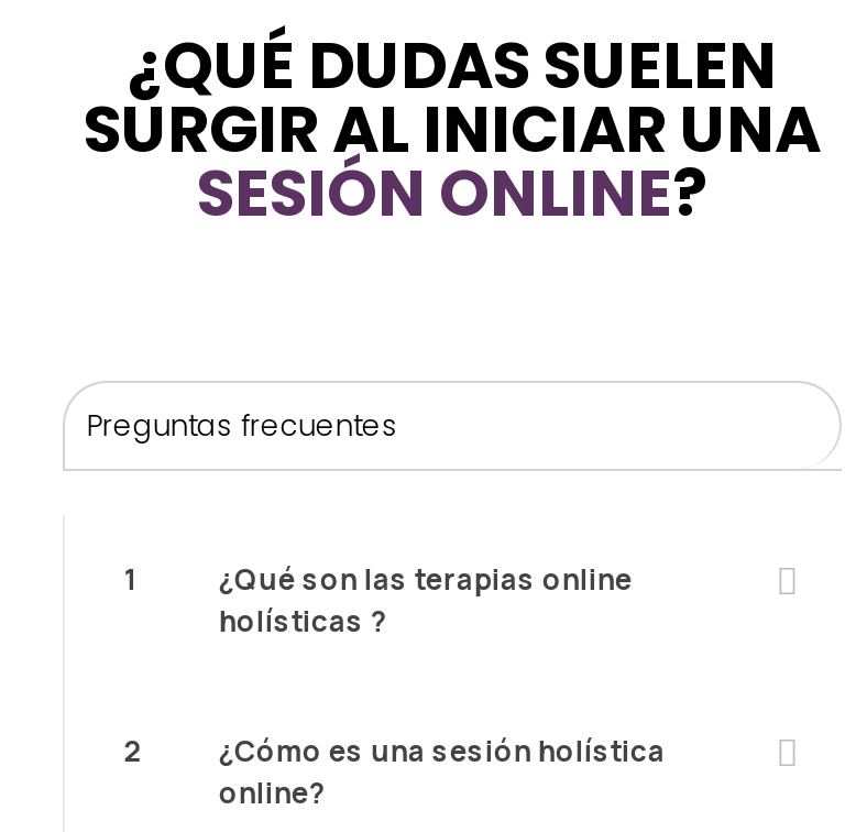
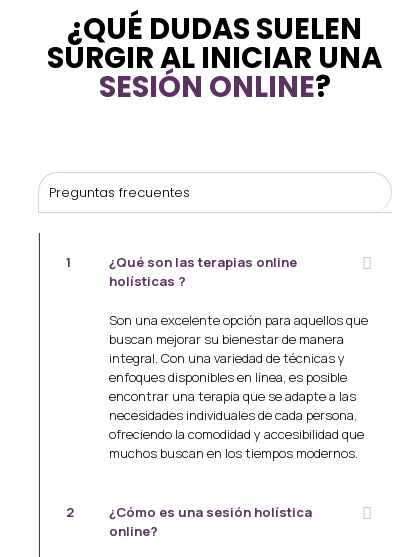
none -> [109,311,368,462] Son una excelente opción para aquellos que | buscan mejorar su bienestar de manera | integral. Con una variedad de técnicas y | enfoques disponibles en línea, es posible | encontrar una terapia que se adapte a las | necesidades individuales de cada persona, | ofreciendo la comodidad y accesibilidad que | muchos buscan en los tiempos modernos.

